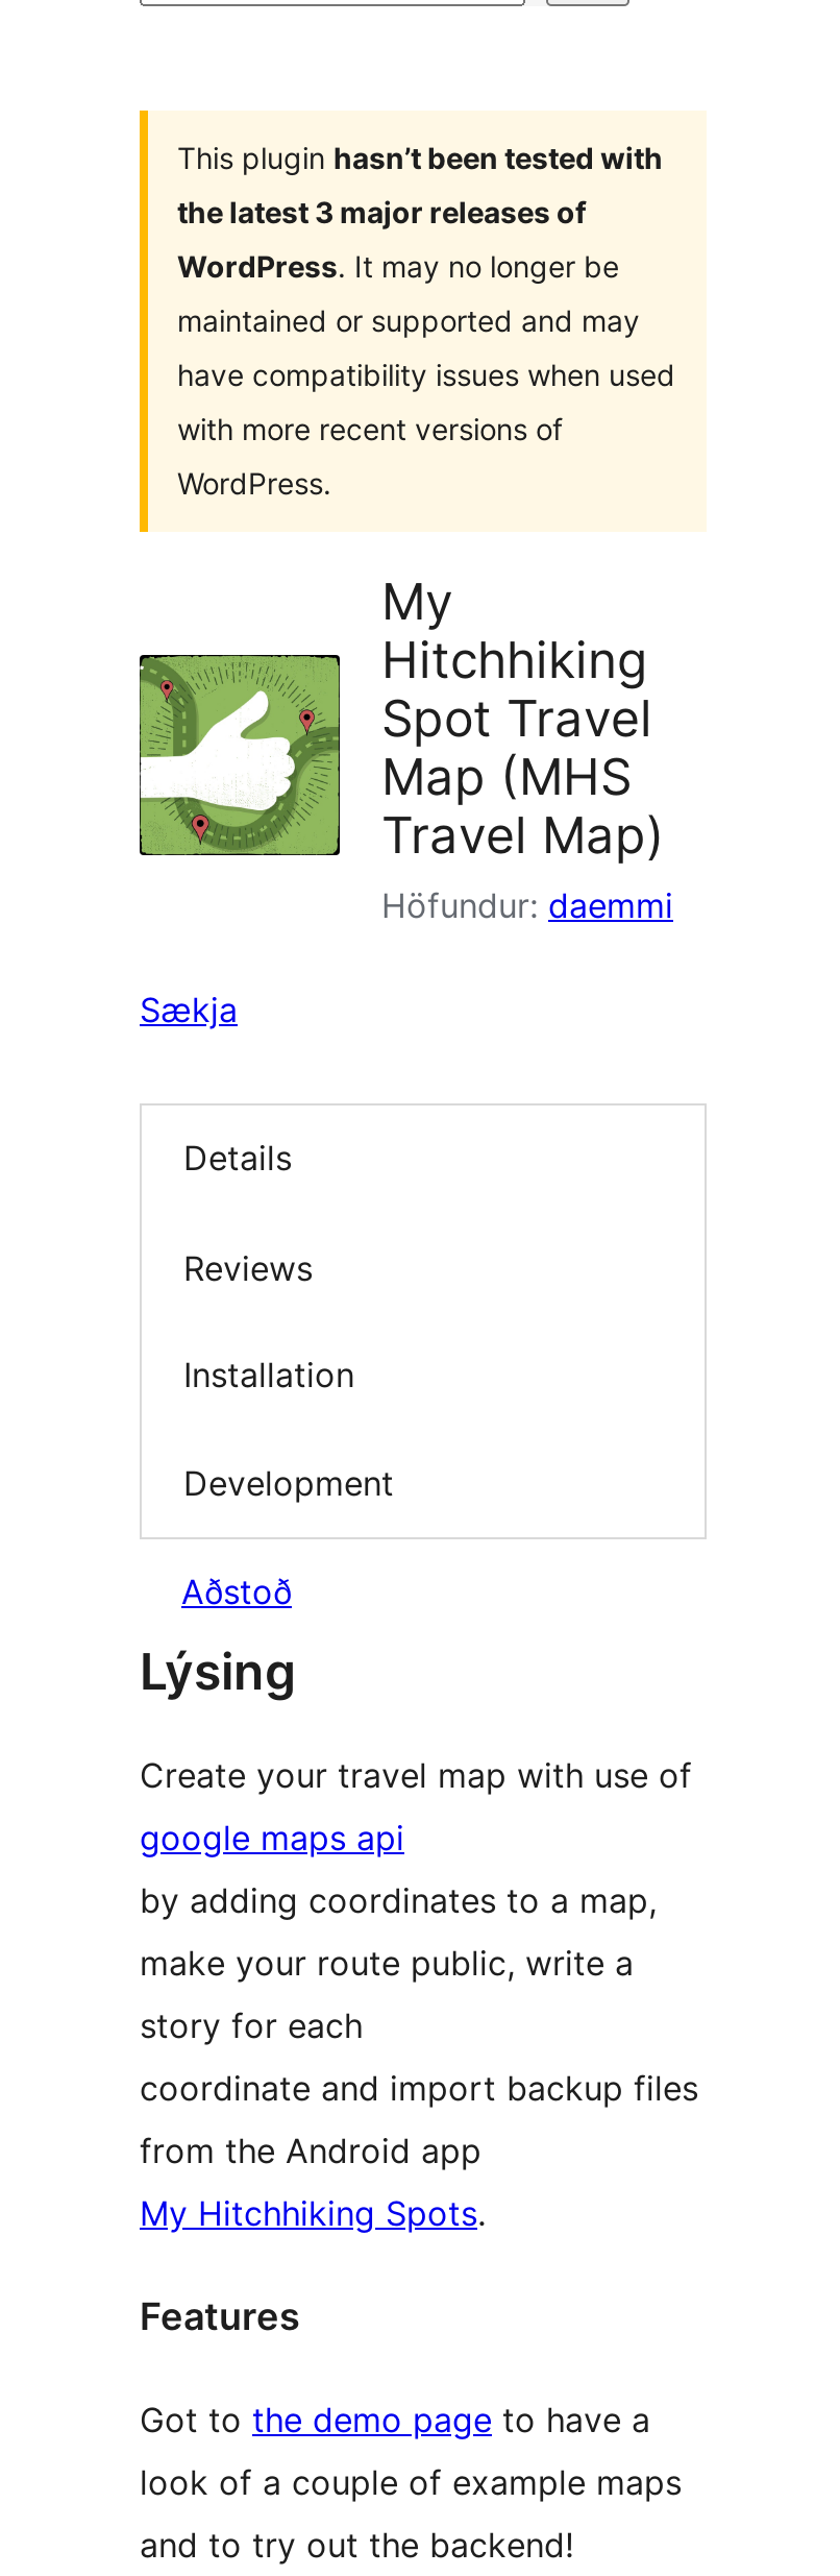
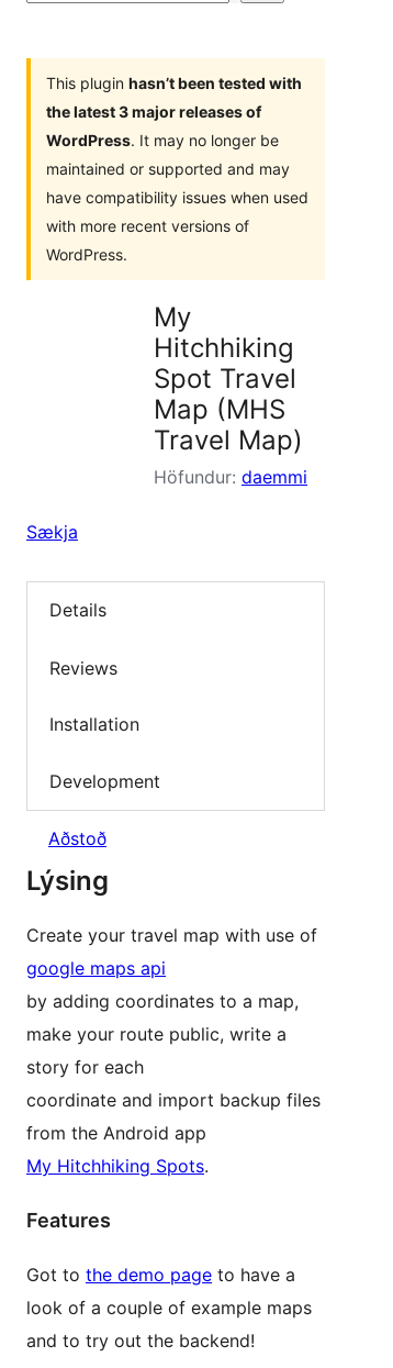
[138,653,342,857] [image] -> none

